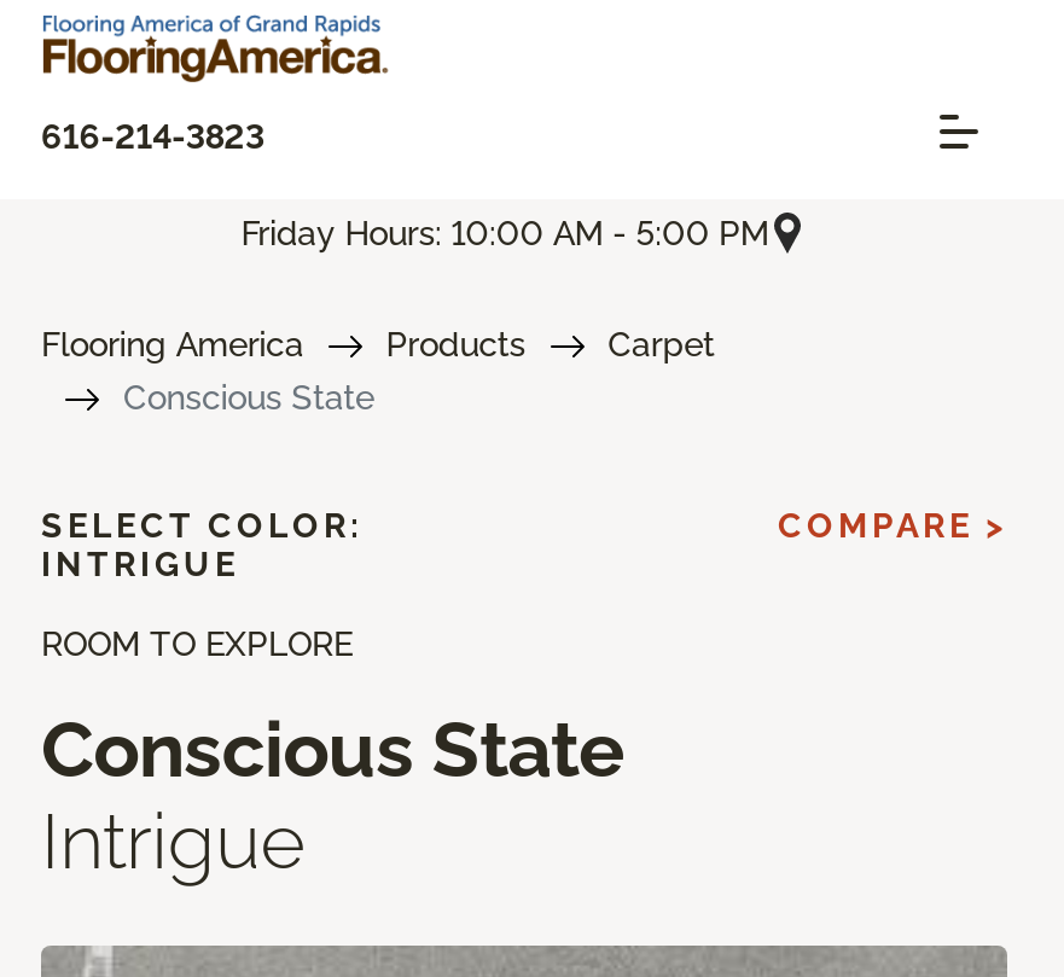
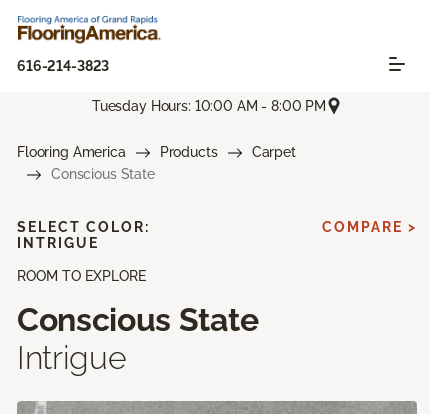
[241,213,769,252] Friday Hours: 10:00 AM - 5:00 PM -> [92,98,326,114] Tuesday Hours: 10:00 AM - 8:00 PM

